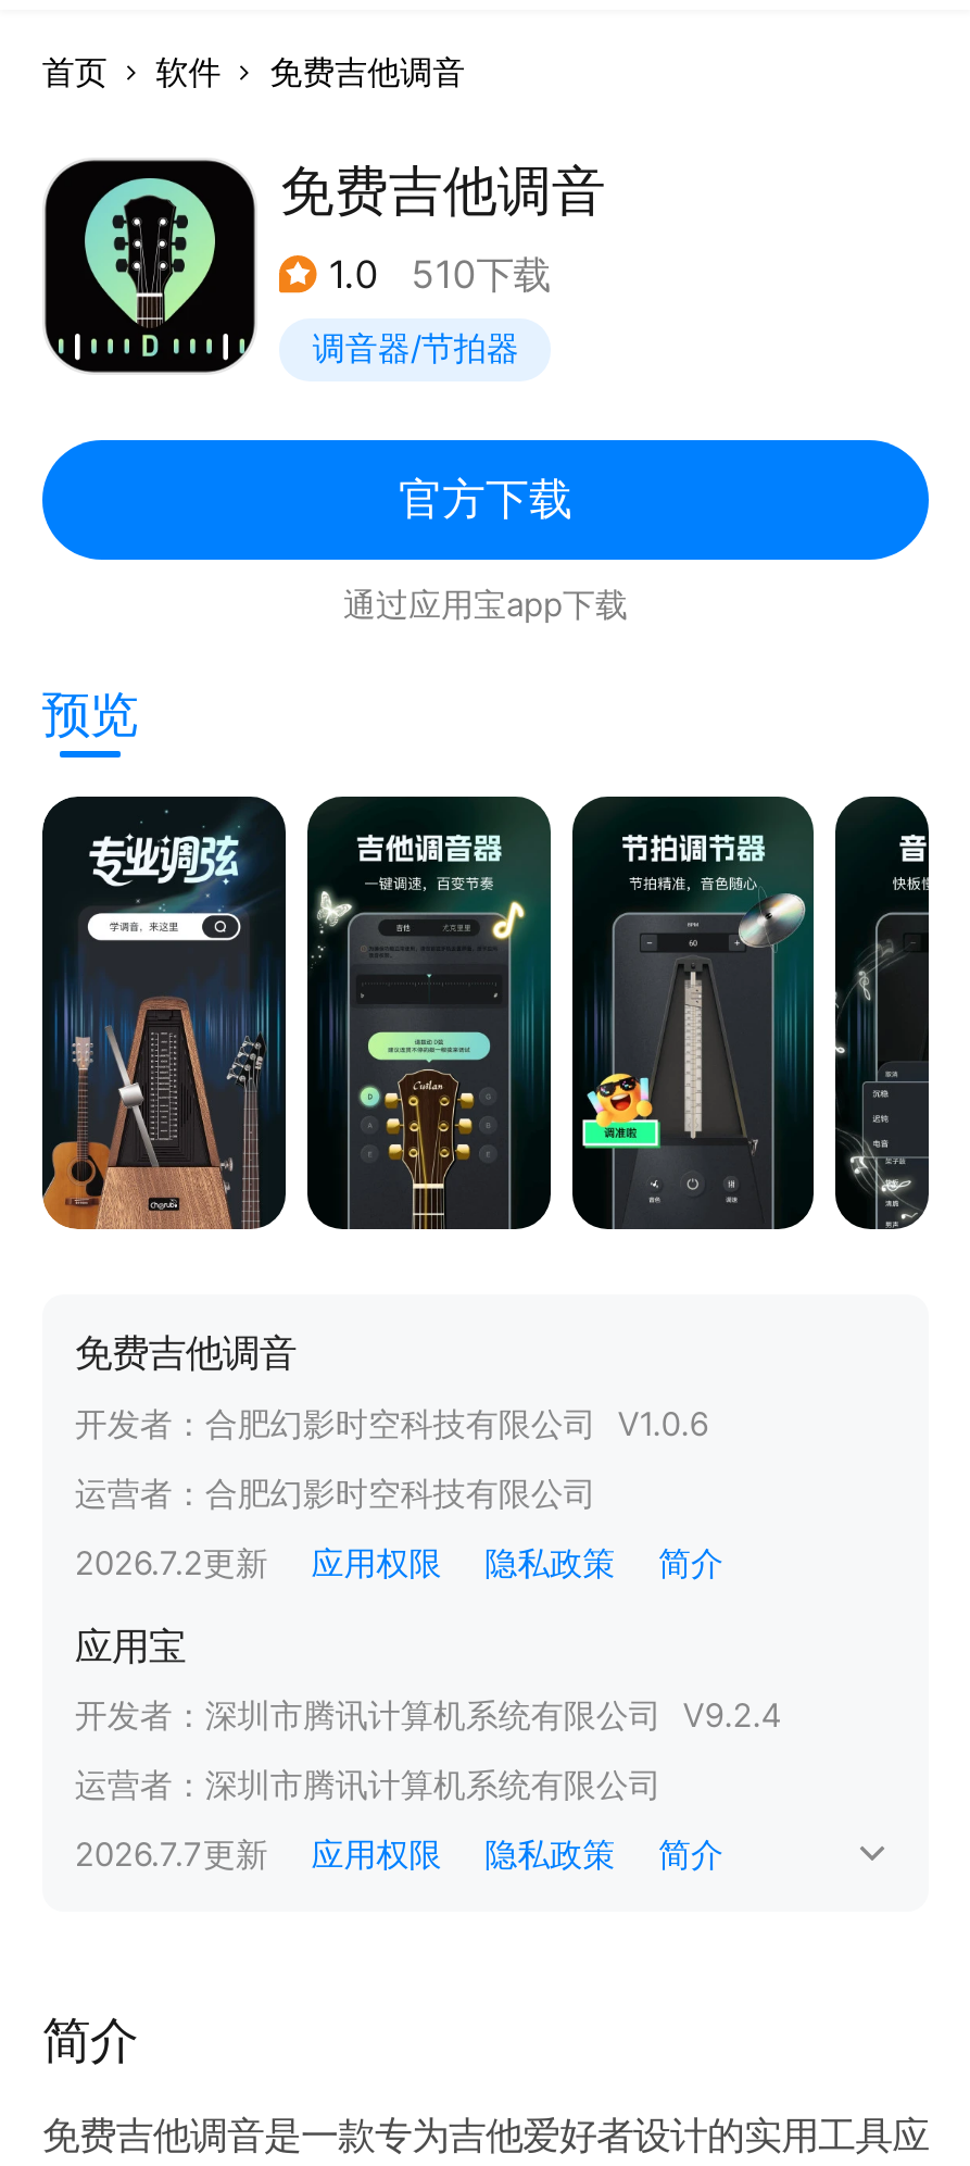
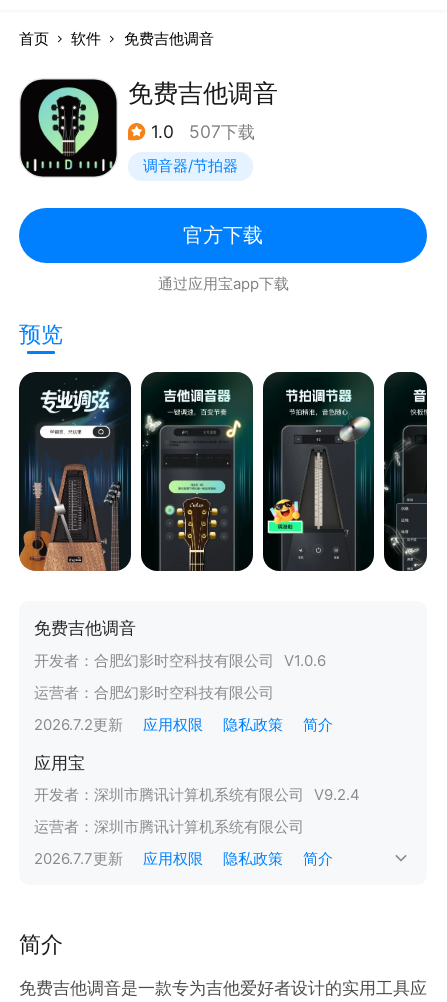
[329,252,550,297] 1.0 510下载 -> [151,121,255,142] 1.0 507下载

